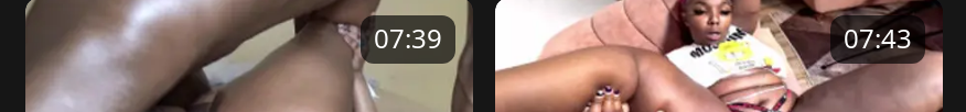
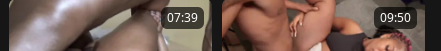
[844,19,912,56] 07:43 -> [380,9,411,26] 09:50

